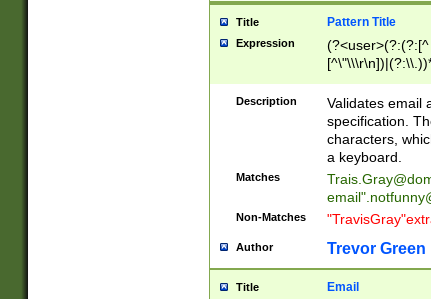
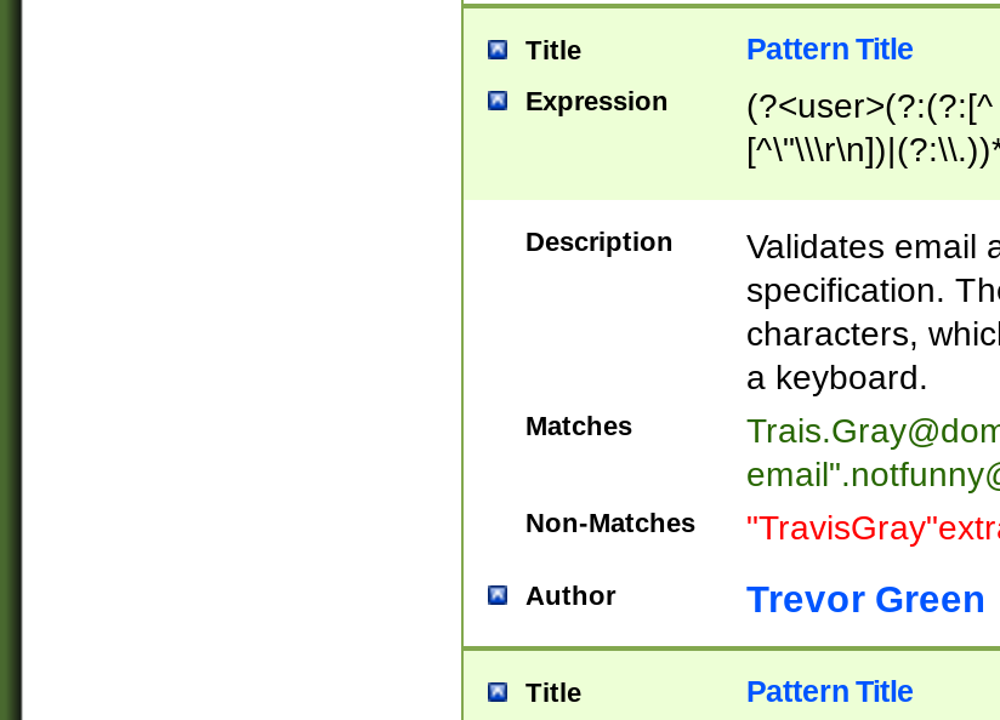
[326,280,358,294] Email -> [746,676,914,710] Pattern Title

